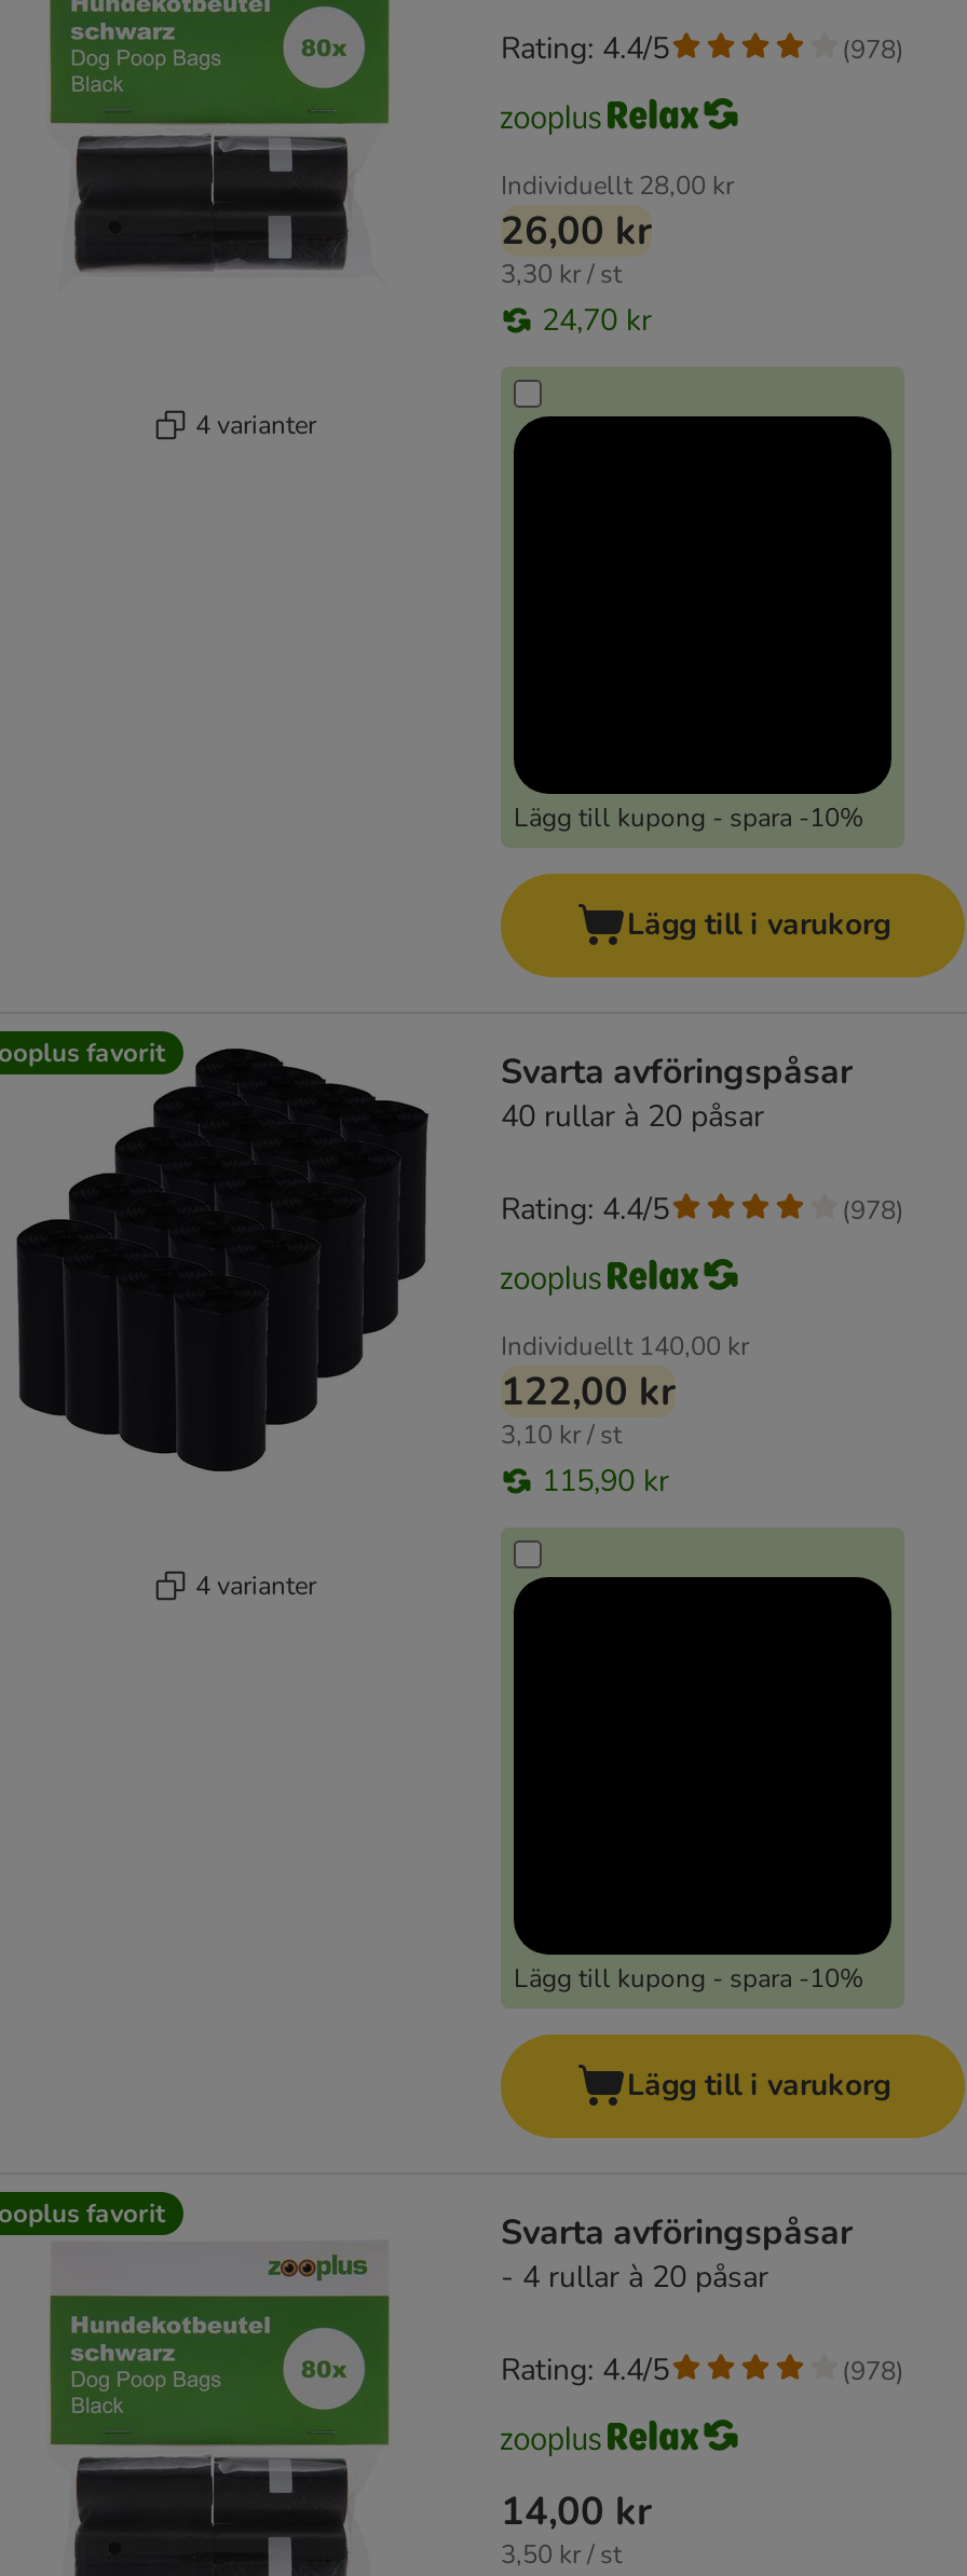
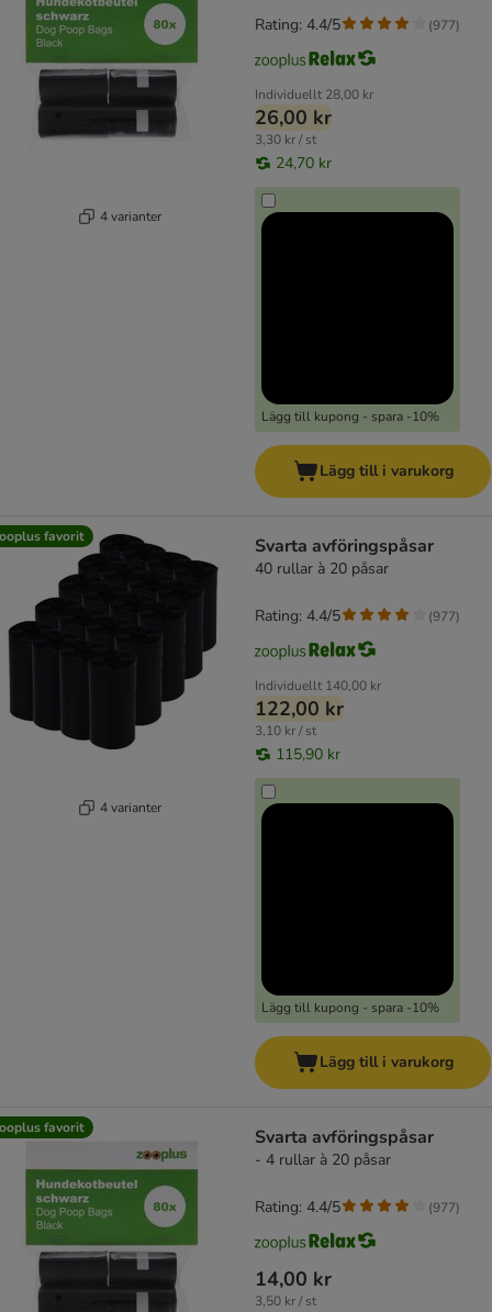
[842,31,904,66] (978) -> [428,16,460,34] (977)
[842,1192,904,1227] (978) -> [428,607,460,625] (977)
[842,2353,904,2387] (978) -> [428,1198,460,1216] (977)

